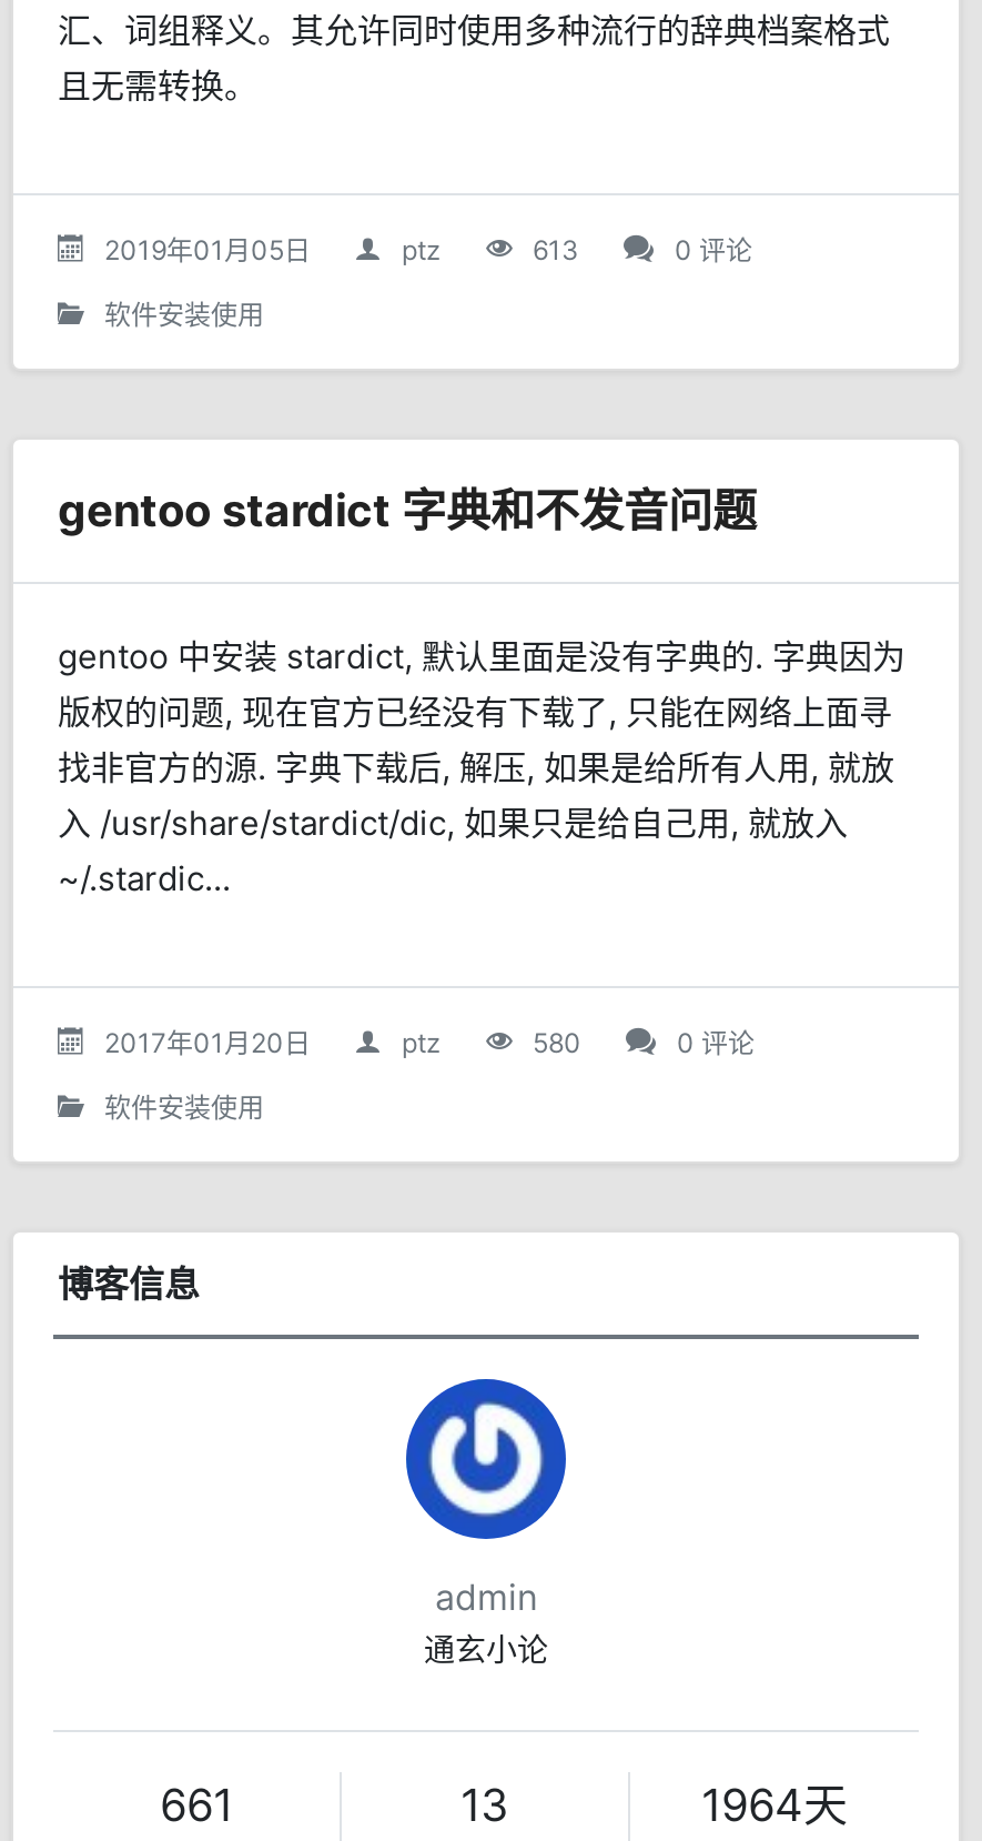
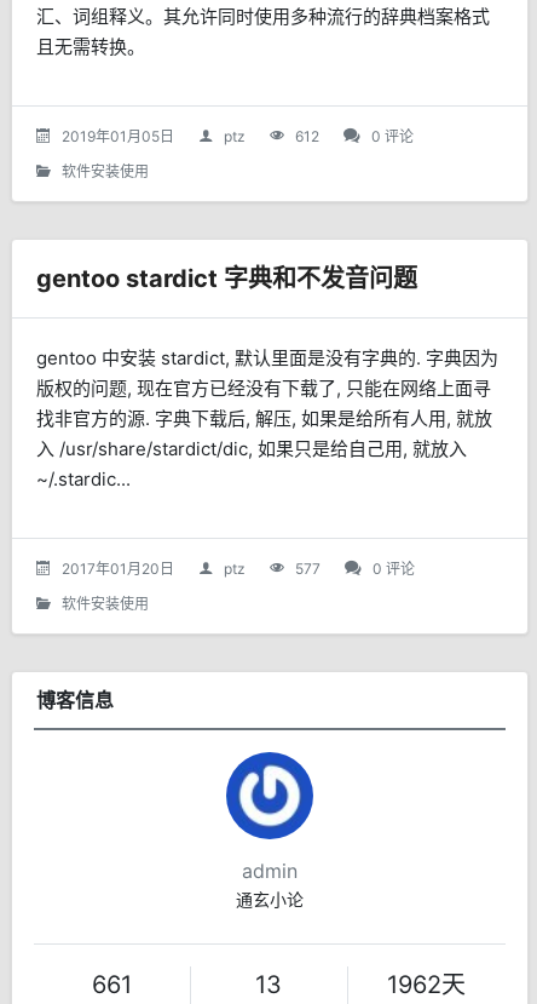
[533,233,579,266] 613 -> [295,127,319,145] 612
[533,1026,581,1059] 580 -> [295,560,321,578] 577
[701,1779,848,1832] 1964天 -> [388,970,466,999] 1962天

